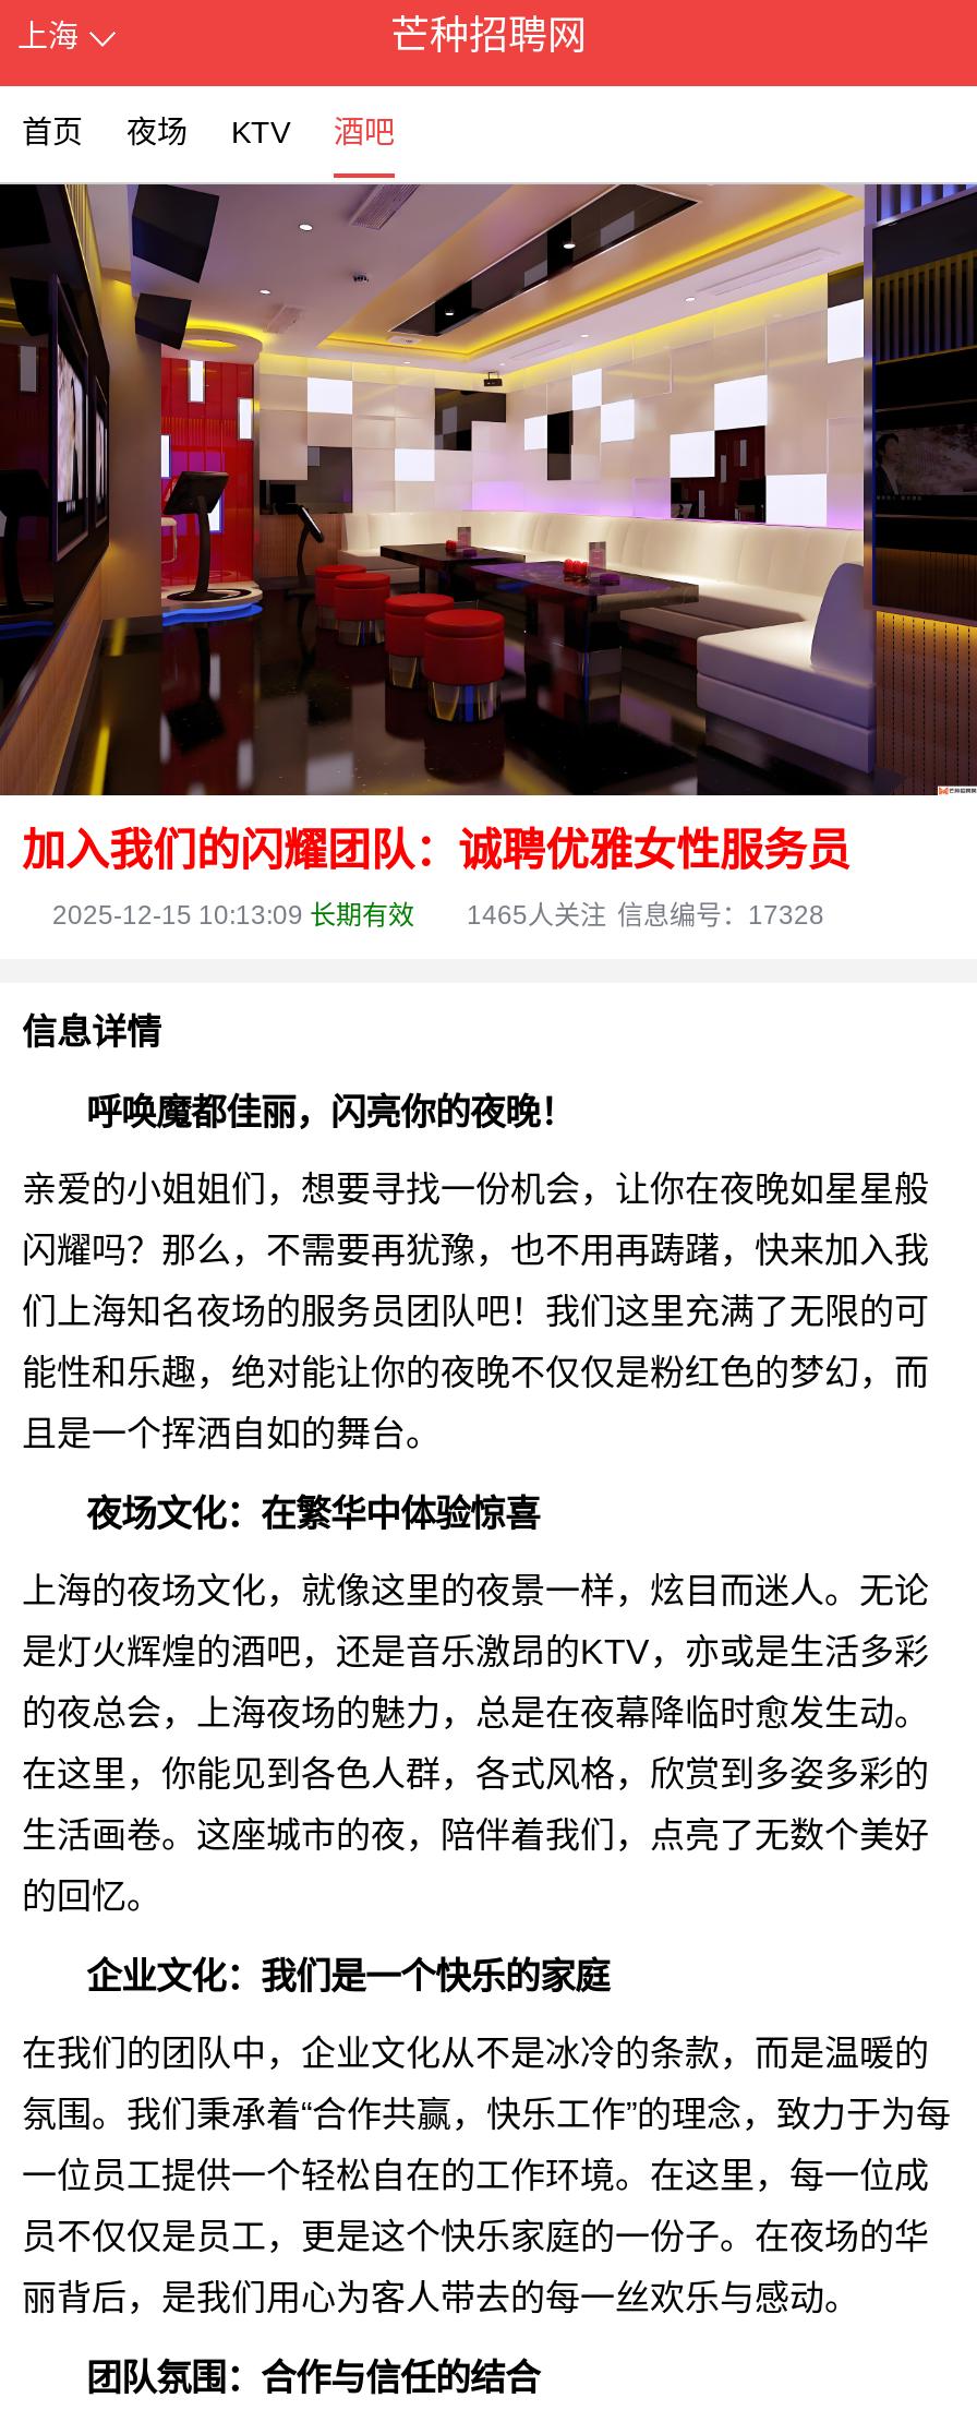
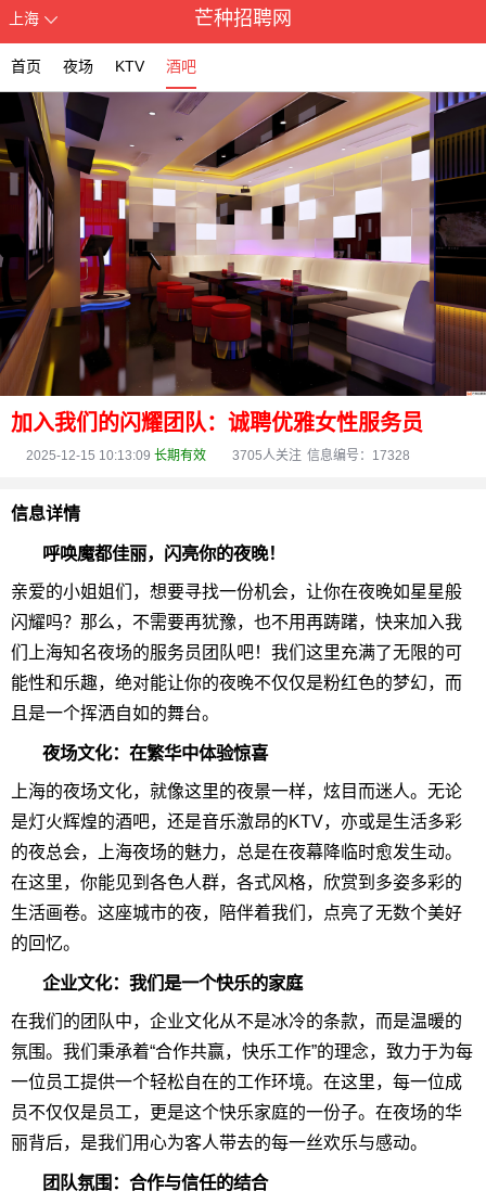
[467,900,824,931] 1465人关注 信息编号：17328 -> [232,448,410,463] 3705人关注 信息编号：17328

